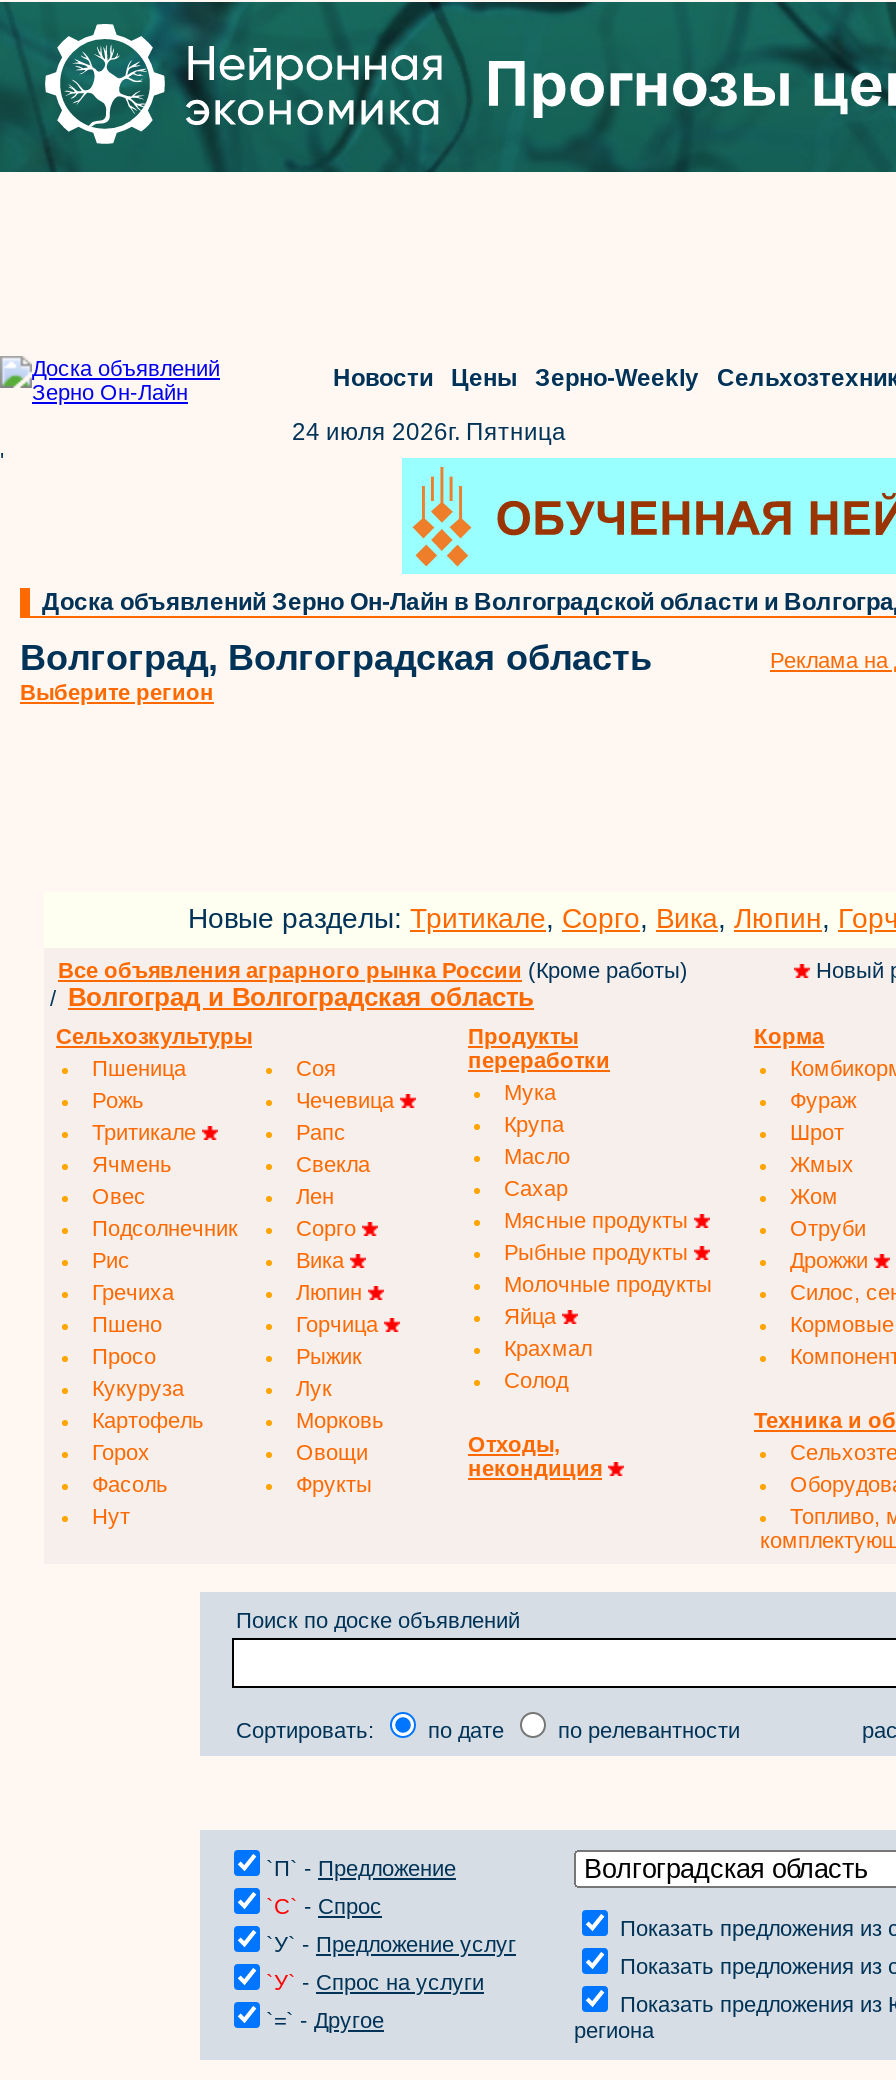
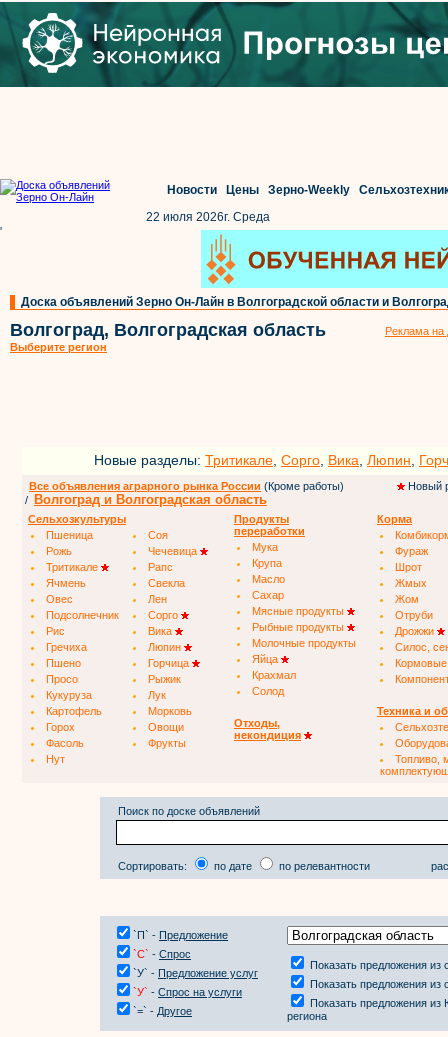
[292,418,566,446] 24 июля 2026г. Пятница -> [146,210,270,224] 22 июля 2026г. Среда

